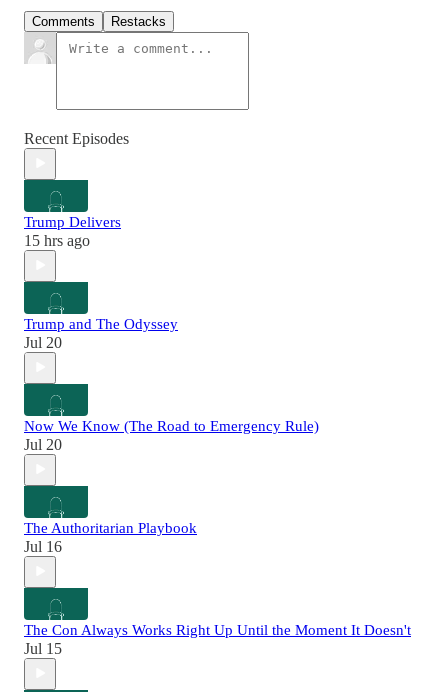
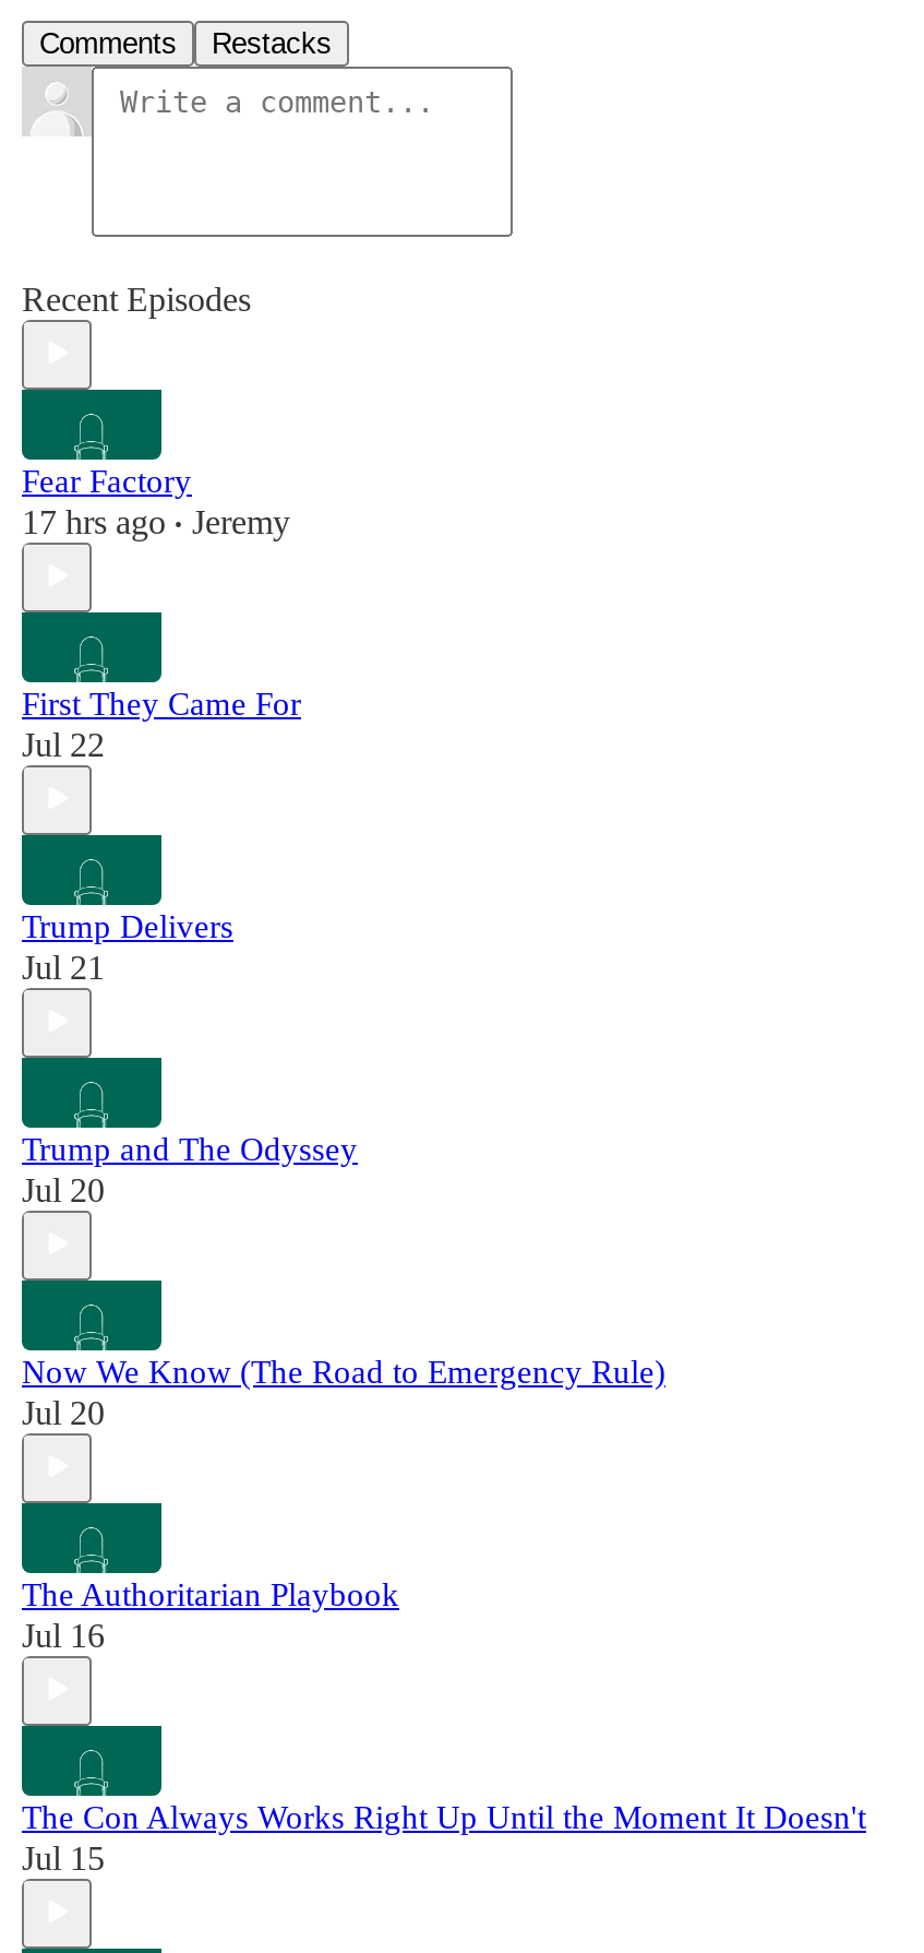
none -> [22,464,290,540] Fear Factory | 17 hrs ago • Jeremy
none -> [22,687,301,763] First They Came For | Jul 22
[24,232,90,249] 15 hrs ago -> [22,949,105,986] Jul 21

